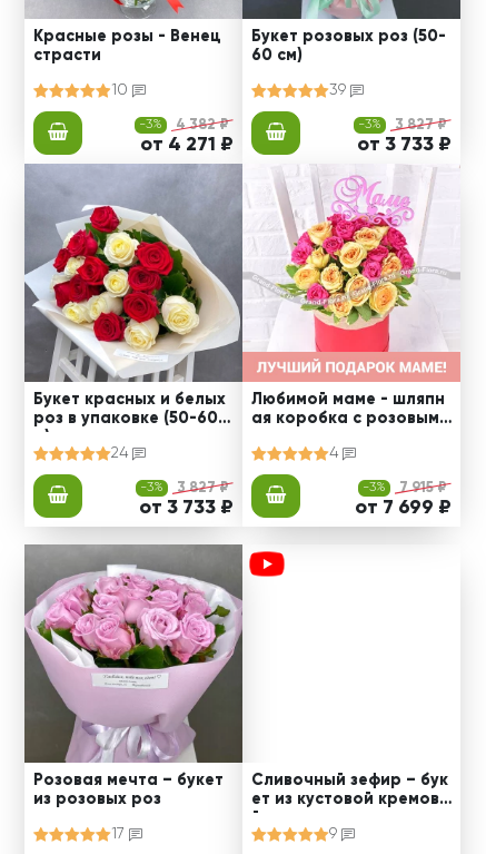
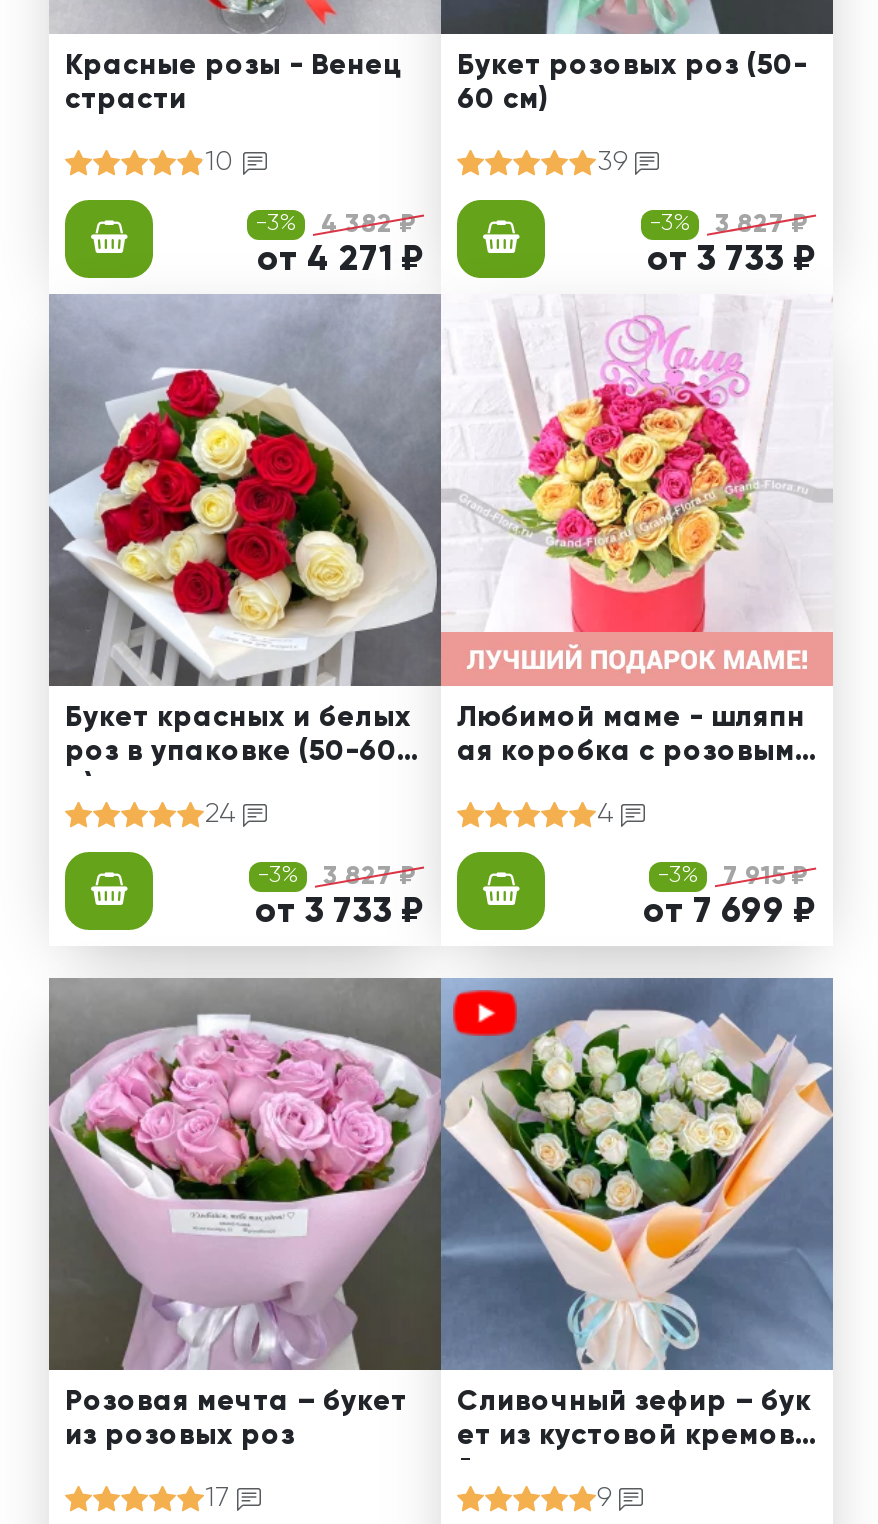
none -> [441,976,835,1372] [image]

